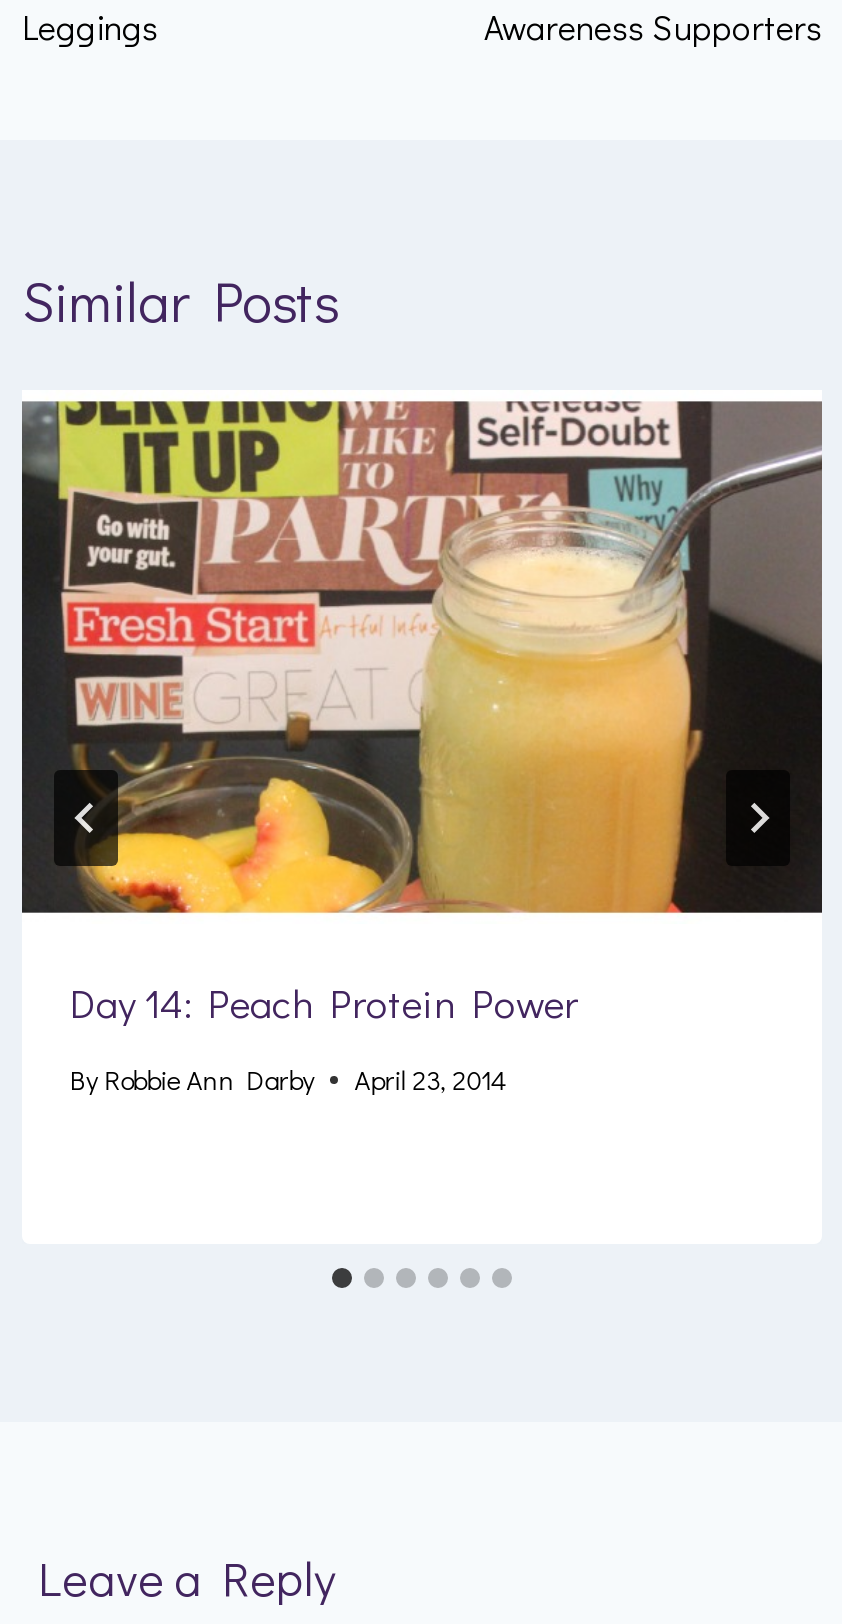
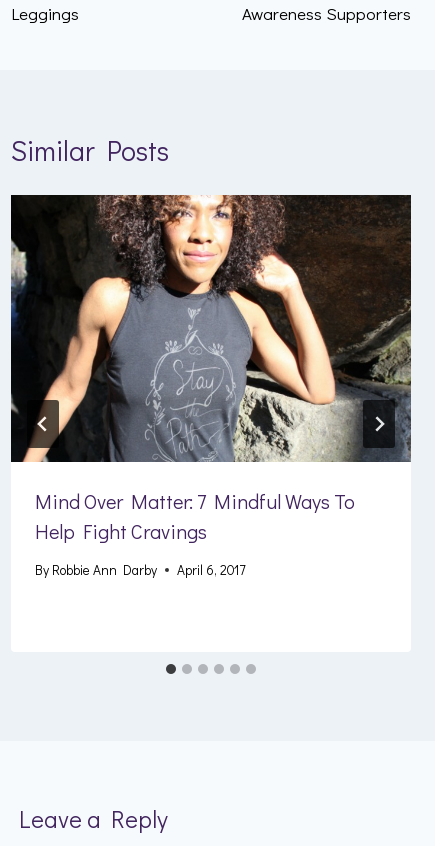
[22,390,822,1028] [image] | Day 14: Peach Protein Power -> [10,194,412,544] [image] | Mind Over Matter: 7 Mindful Ways To | Help Fight Cravings
[70,1061,506,1097] By Robbie Ann Darby April 23, 2014 -> [35,561,245,579] By Robbie Ann Darby April 6, 2017

